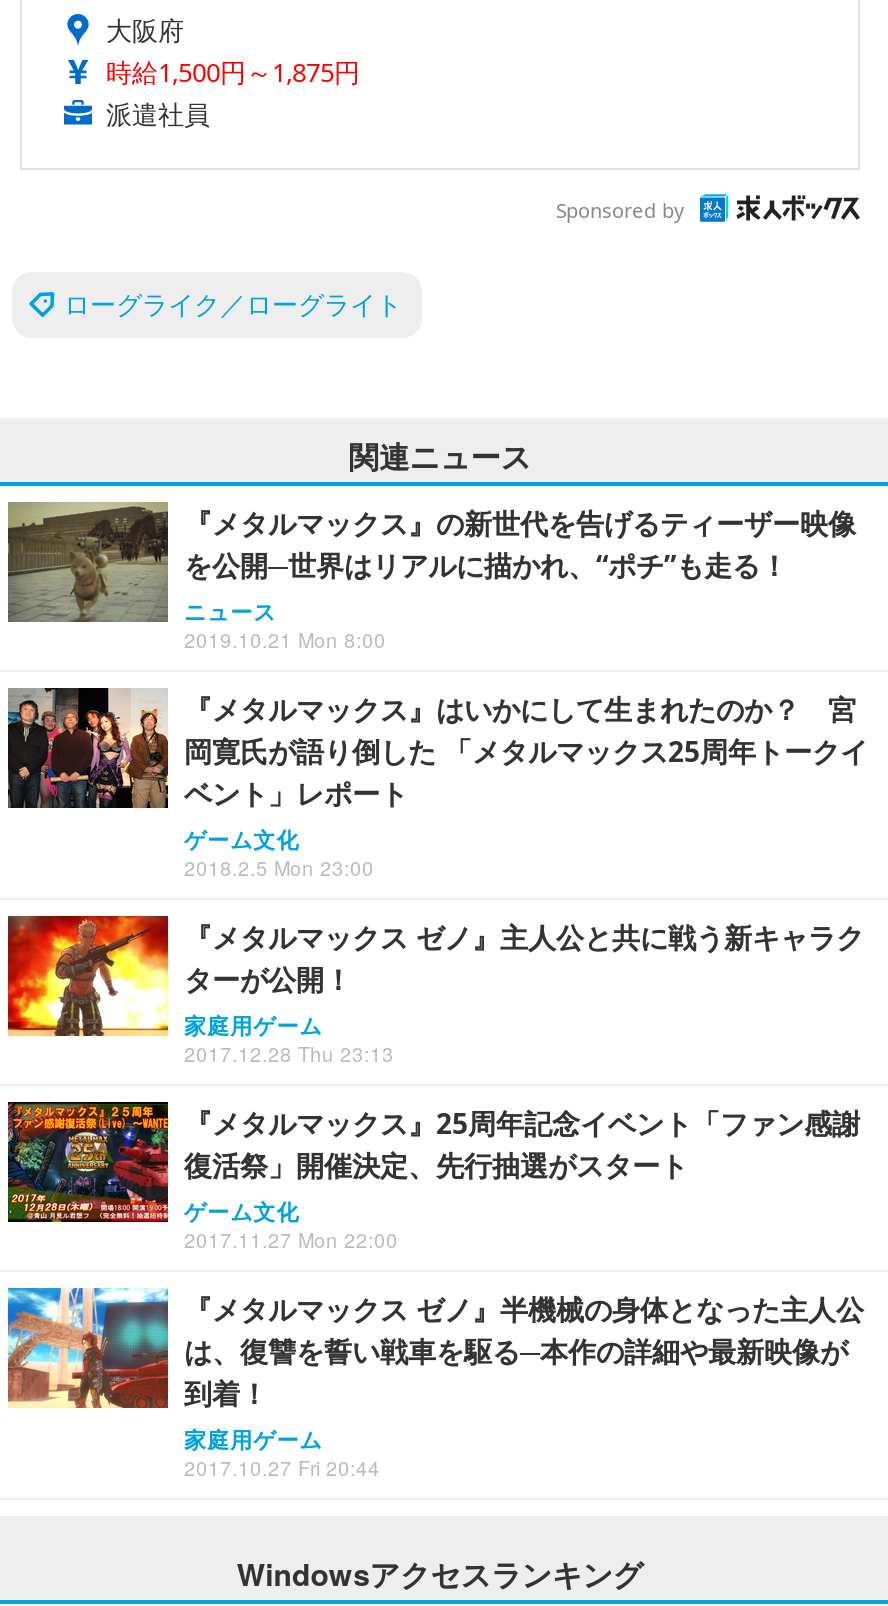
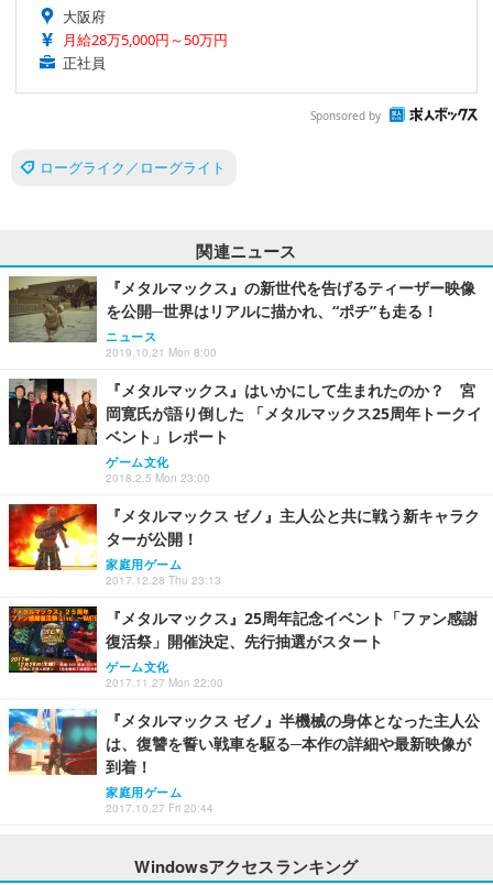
[106,55,360,133] 時給1,500円～1,875円 | 派遣社員 -> [63,30,228,73] 月給28万5,000円～50万円 | 正社員

